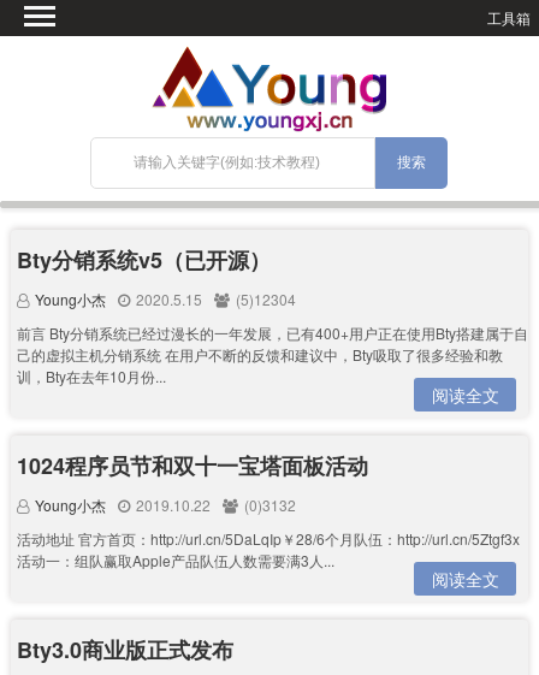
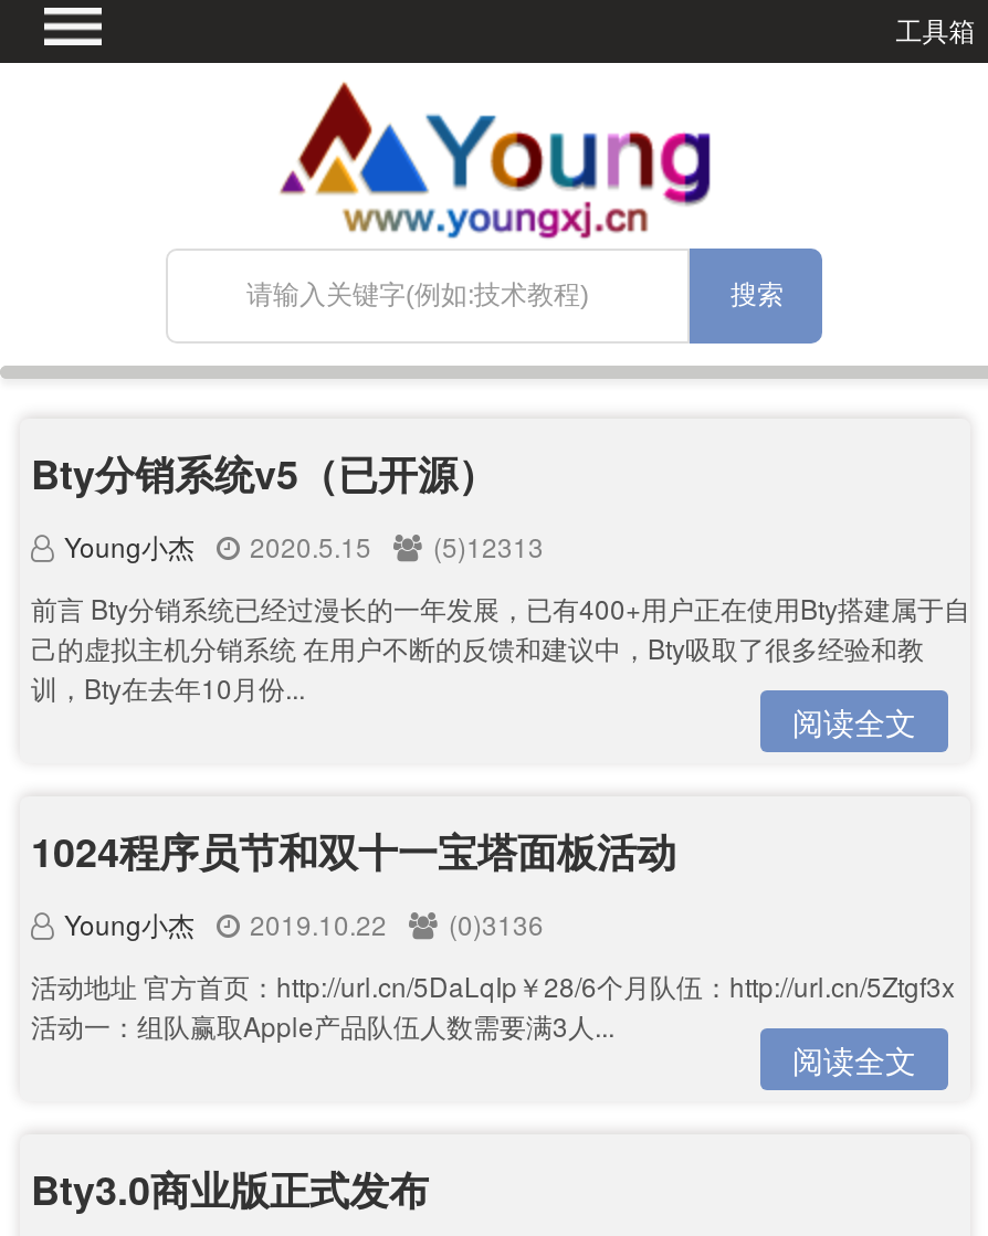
[236,289,296,309] (5)12304 -> [433,527,544,564] (5)12313
[35,495,296,515] Young小杰 2019.10.22 (0)3132 -> [64,905,544,942] Young小杰 2019.10.22 (0)3136

